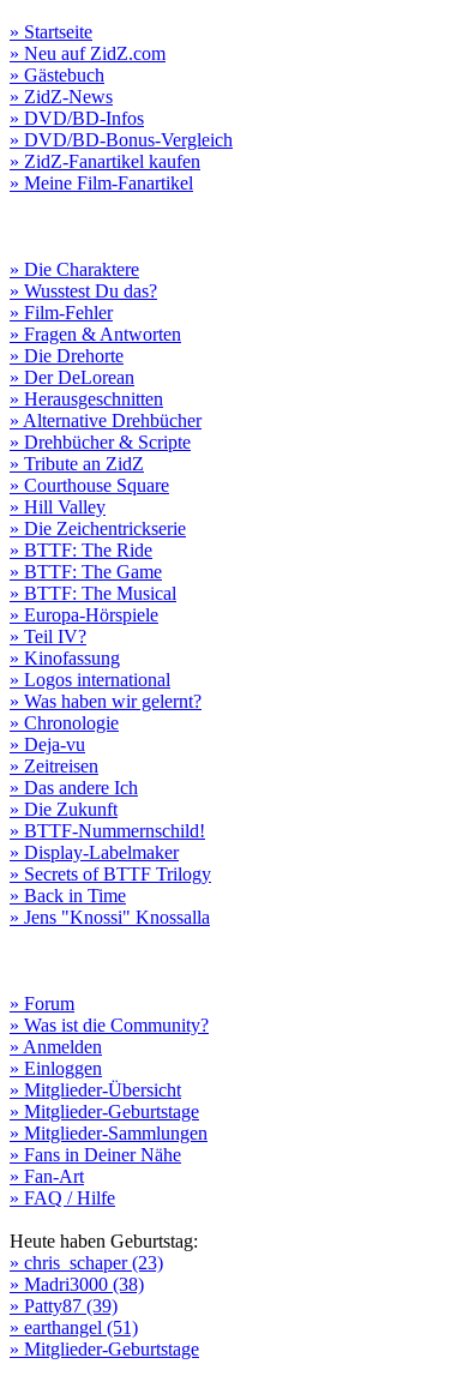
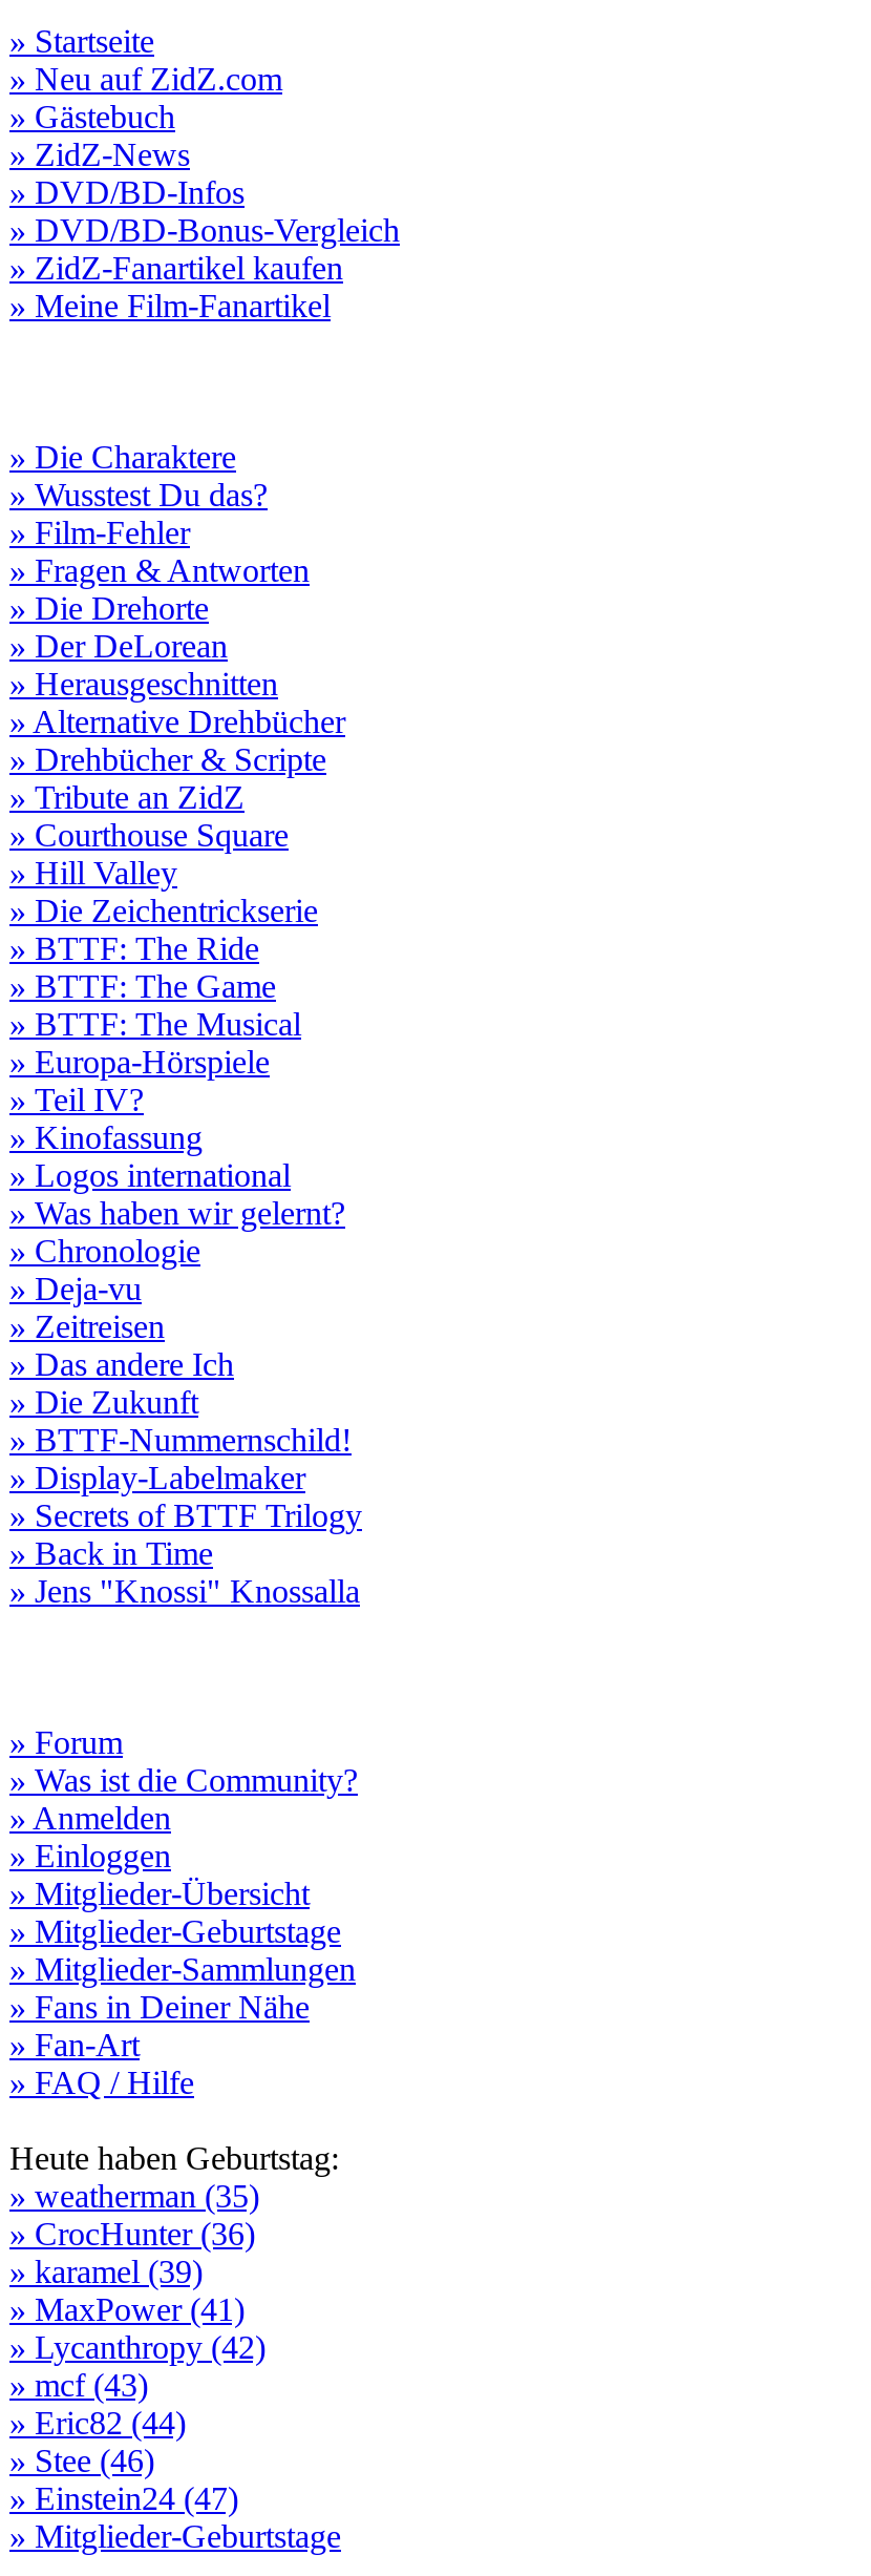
[10,1252,163,1338] » chris_schaper (23) | » Madri3000 (38) | » Patty87 (39) | » earthangel (51) -> [9,2178,265,2516] » weatherman (35) | » CrocHunter (36) | » karamel (39) | » MaxPower (41) | » Lycanthropy (42) | » mcf (43) | » Eric82 (44) | » Stee (46) | » Einstein24 (47)

